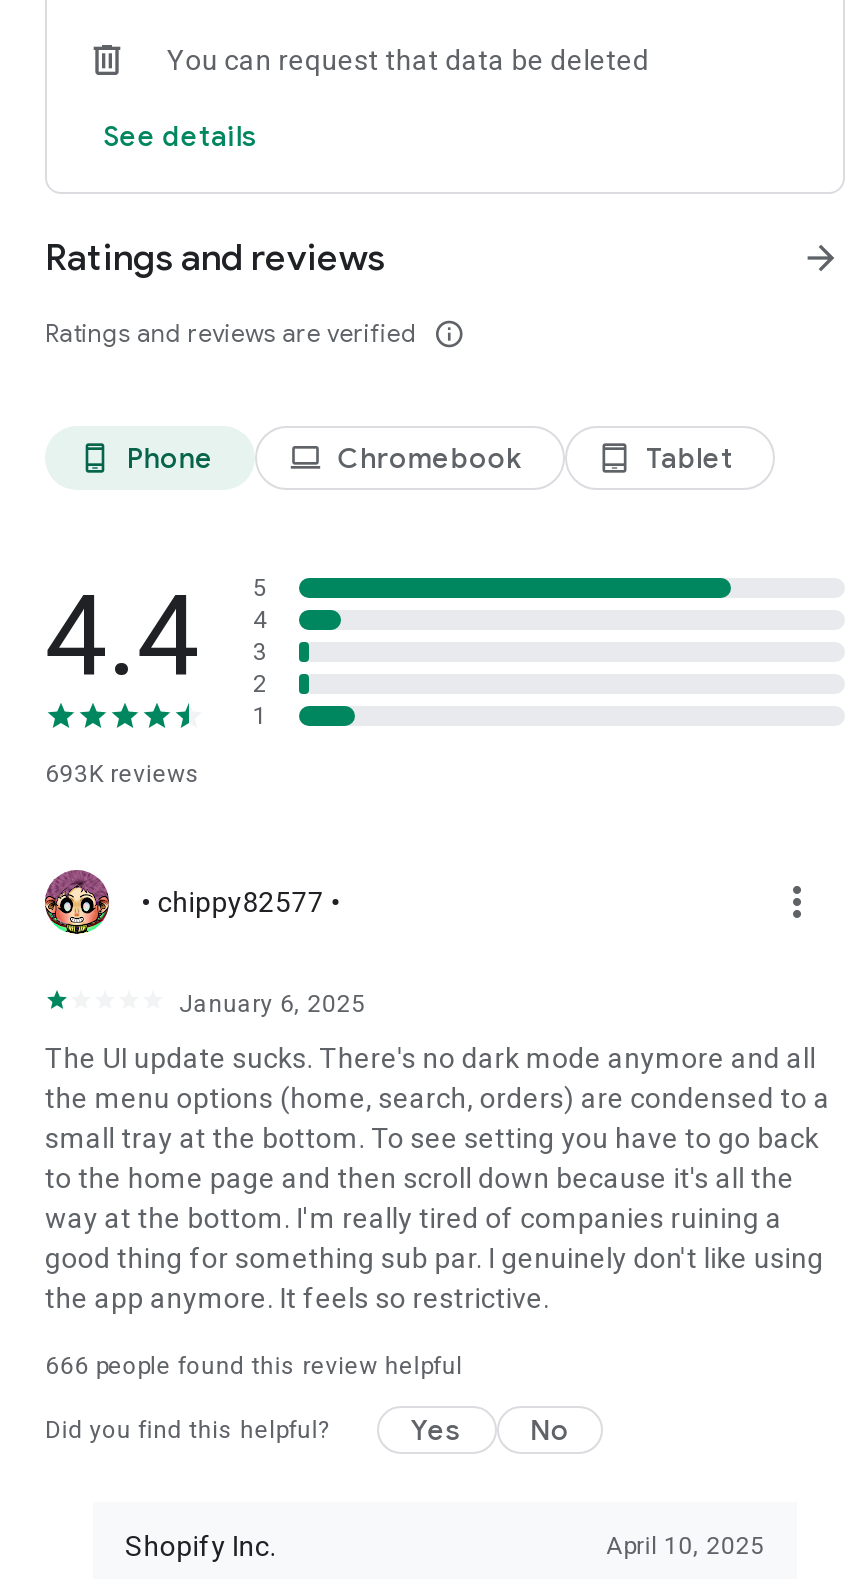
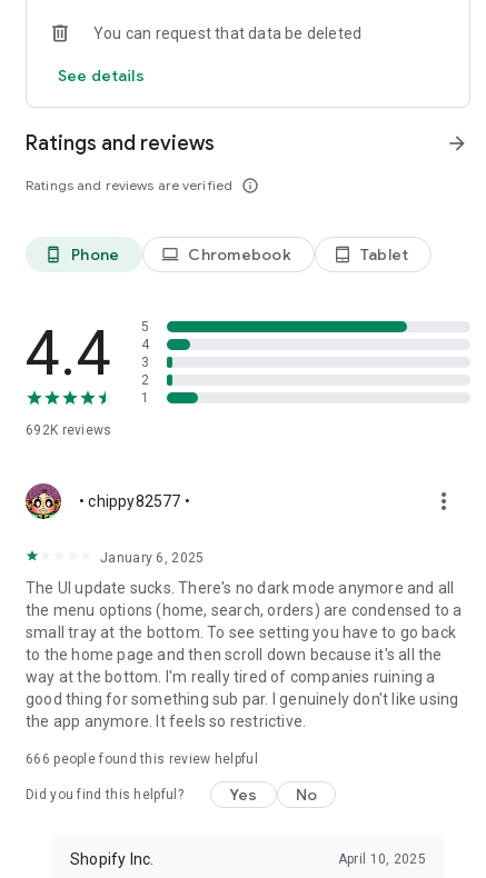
[45,760,200,788] 693K reviews -> [26,422,112,438] 692K reviews

